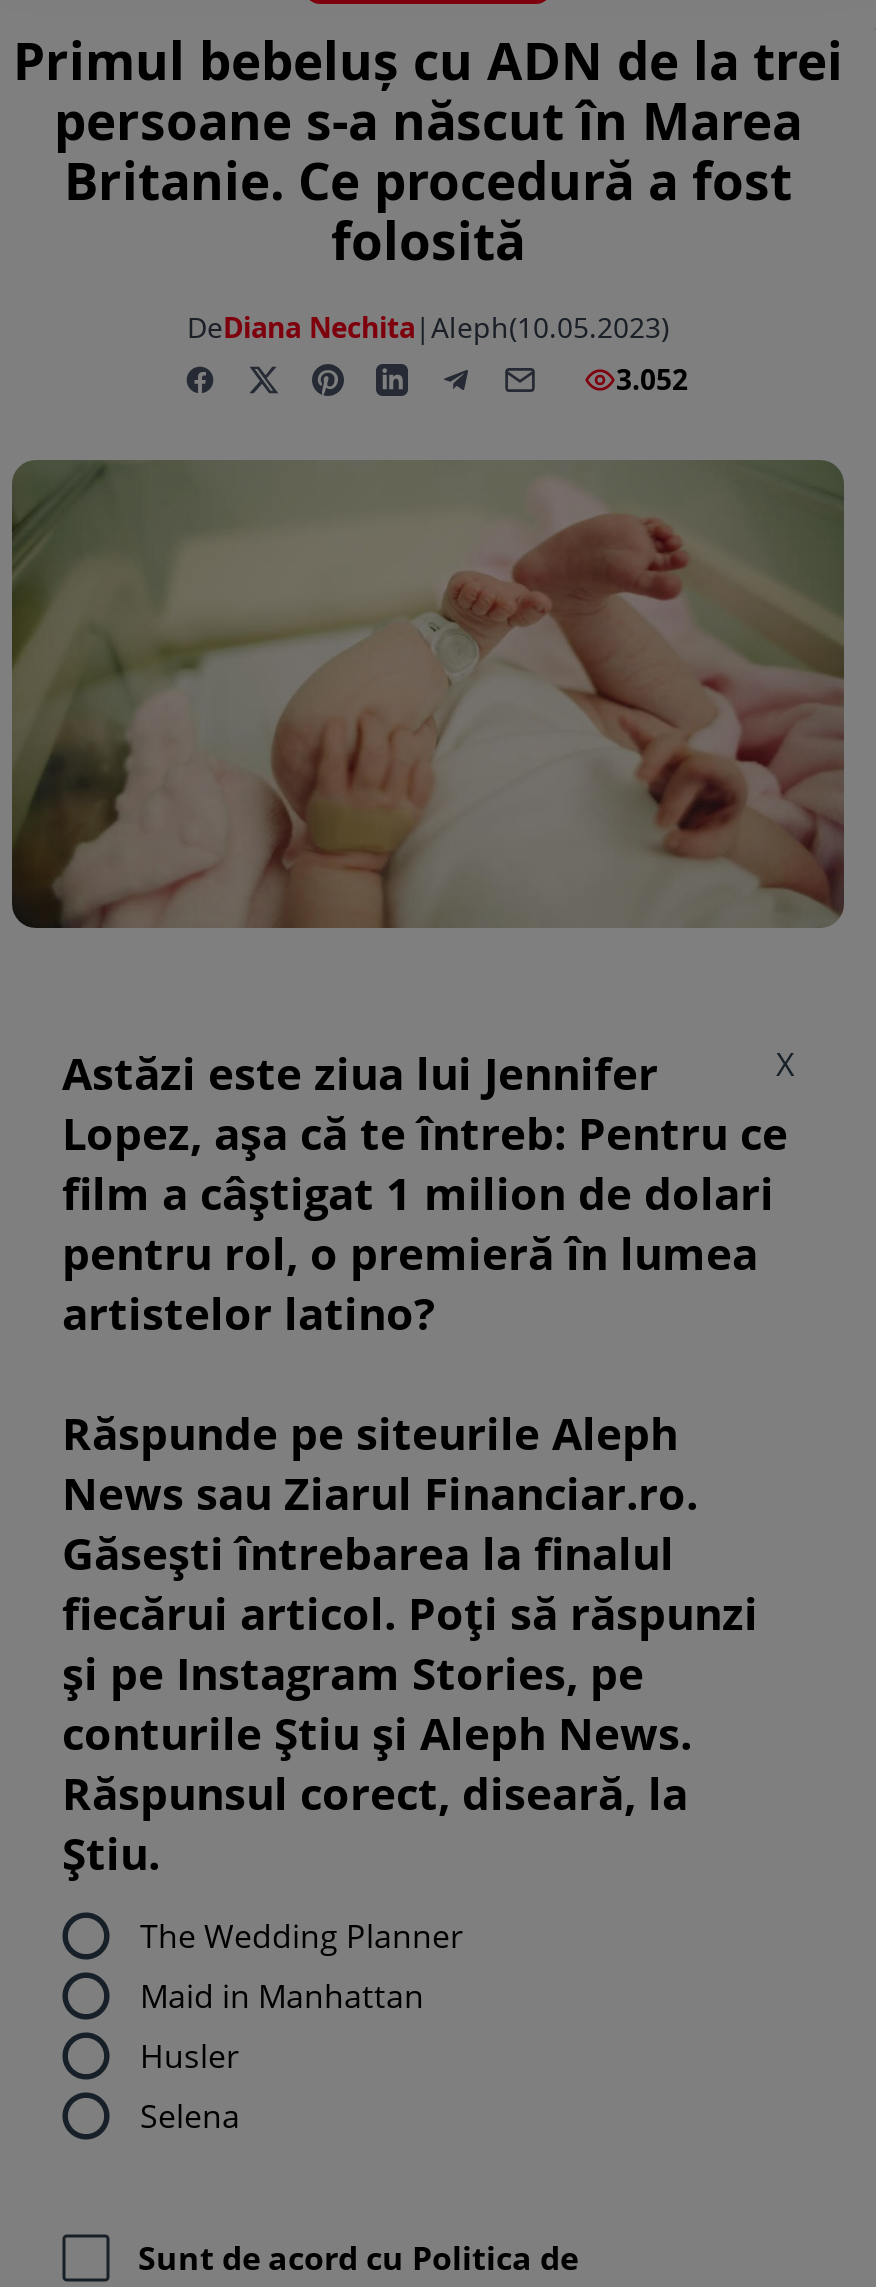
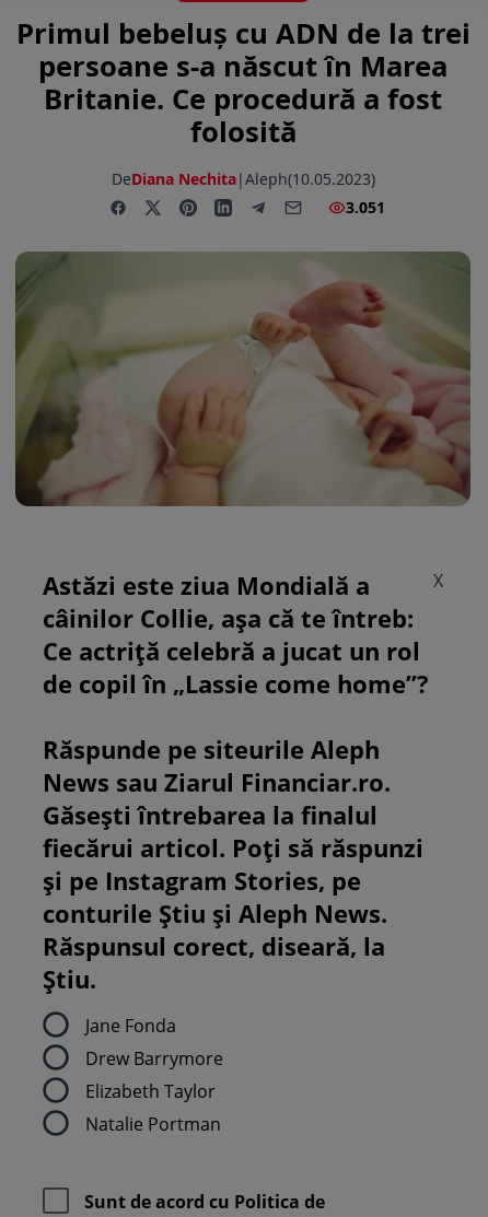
[616,360,688,398] 3.052 -> [346,197,385,218] 3.051
[62,1041,788,1341] Astăzi este ziua lui Jennifer | Lopez, așa că te întreb: Pentru ce | film a câștigat 1 milion de dolari | pentru rol, o premieră în lumea | artistelor latino? -> [43,569,429,700] Astăzi este ziua Mondială a | câinilor Collie, așa că te întreb: | Ce actriță celebră a jucat un rol | de copil în „Lassie come home”?
[140,1914,464,2138] The Wedding Planner | Maid in Manhattan | Husler | Selena -> [85,1013,223,1136] Jane Fonda | Drew Barrymore | Elizabeth Taylor | Natalie Portman

